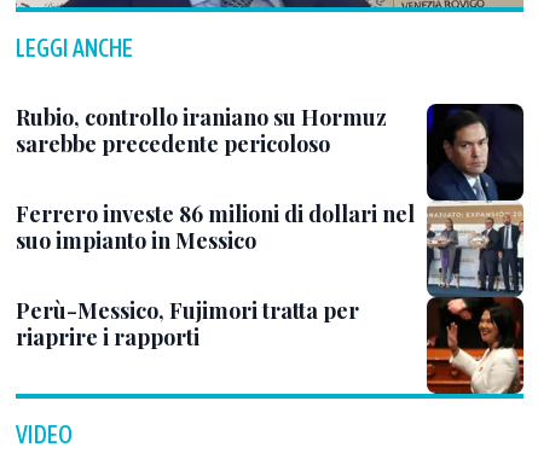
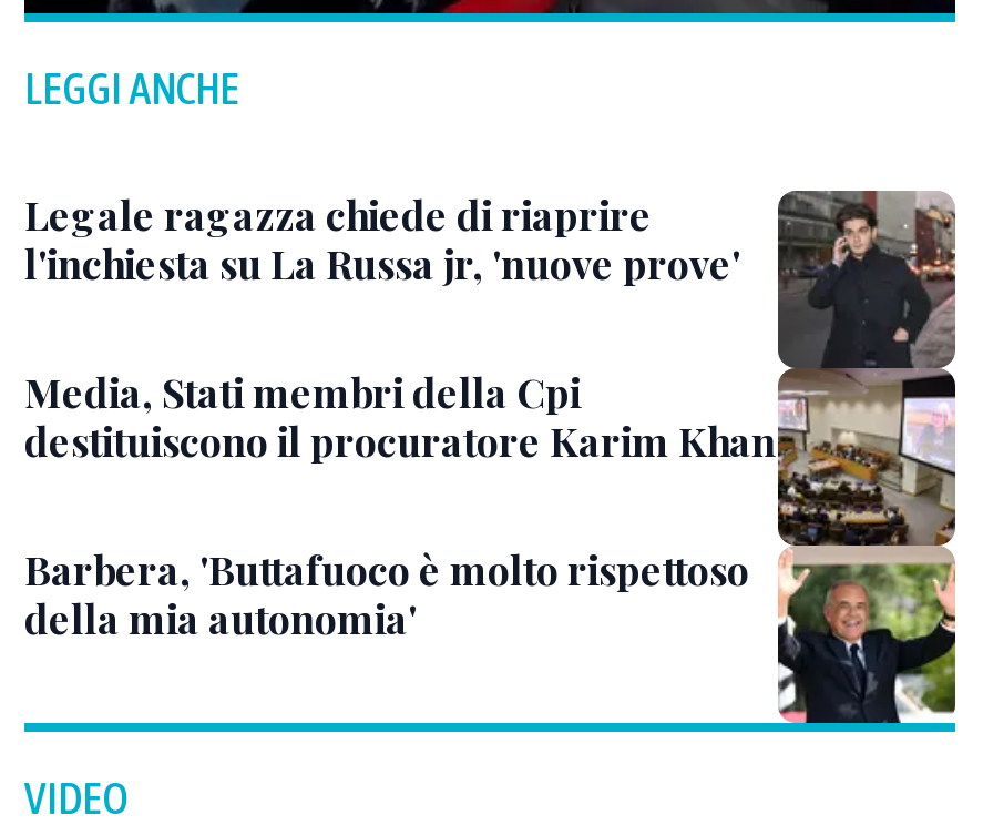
[16,103,387,158] Rubio, controllo iraniano su Hormuz | sarebbe precedente pericoloso -> [24,189,740,291] Legale ragazza chiede di riaprire | l'inchiesta su La Russa jr, 'nuove prove'
[16,103,525,395] [image] | Ferrero investe 86 milioni di dollari nel | suo impianto in Messico -> [24,189,958,725] [image] | Media, Stati membri della Cpi | destituiscono il procuratore Karim Khan
[16,296,359,351] Perù-Messico, Fujimori tratta per | riaprire i rapporti -> [24,543,749,645] Barbera, 'Buttafuoco è molto rispettoso | della mia autonomia'

